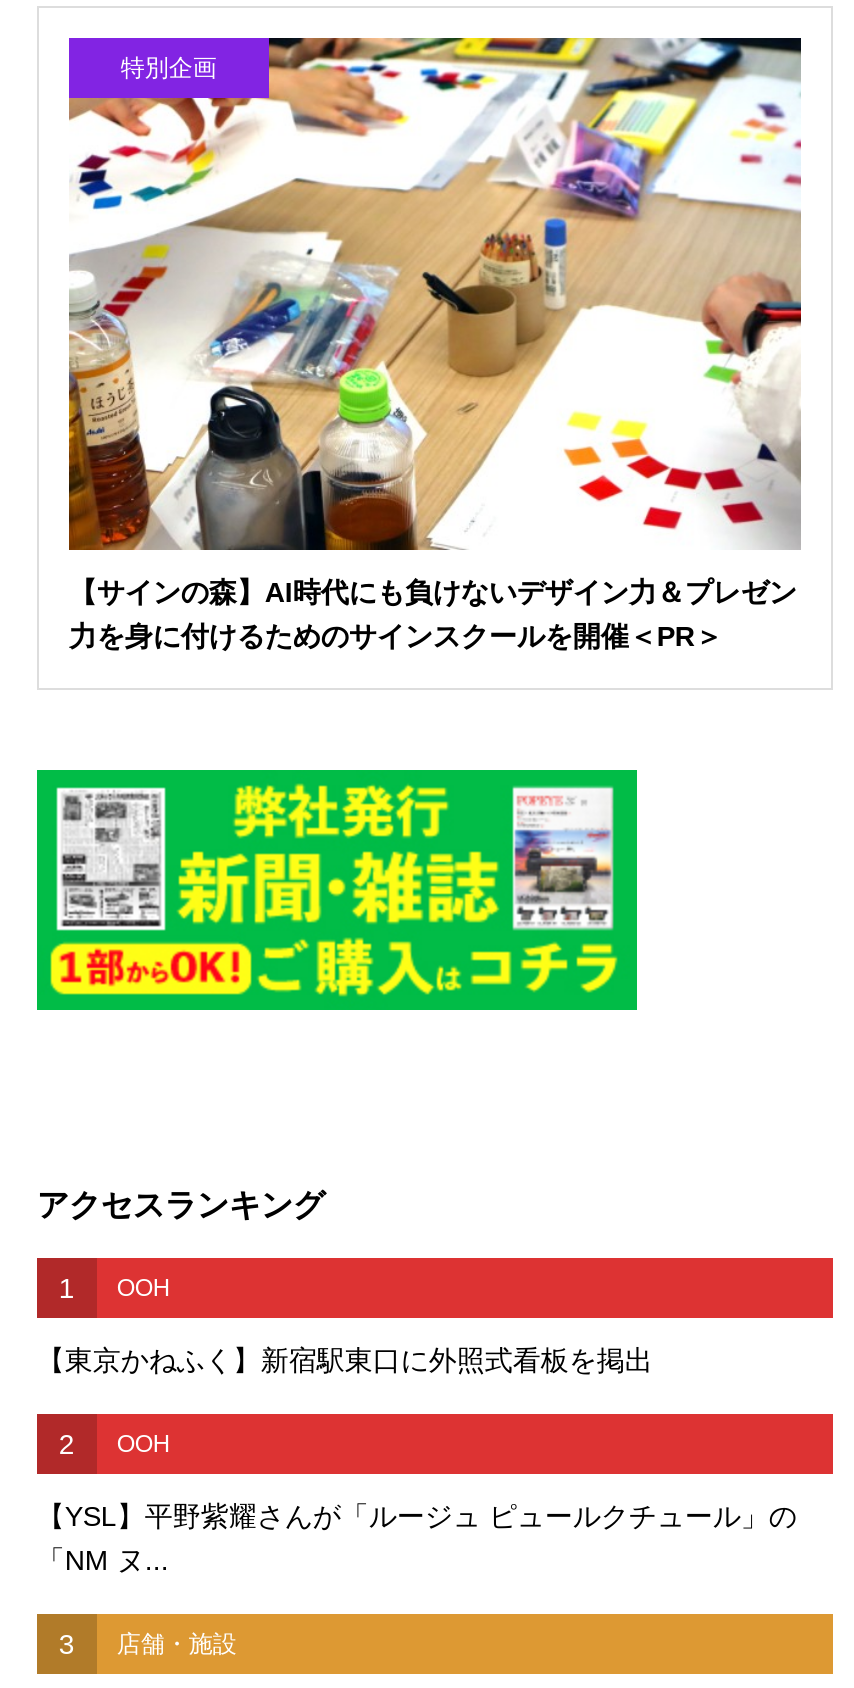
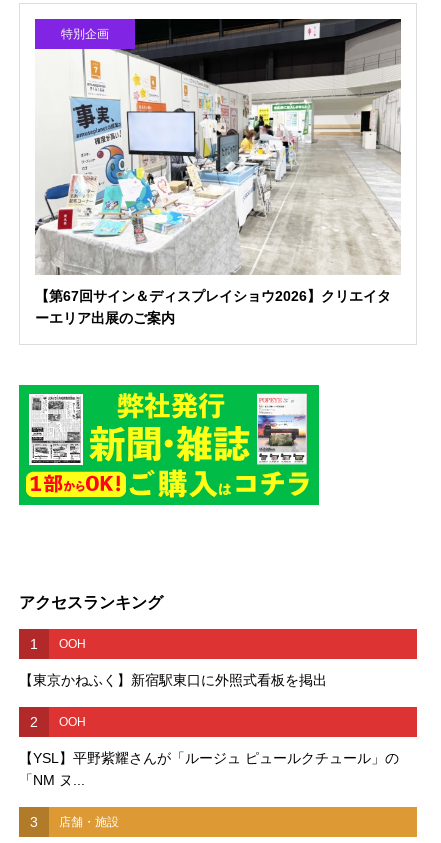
[67,36,801,652] [image] | 【サインの森】AI時代にも負けないデザイン力＆プレゼン | 力を身に付けるためのサインスクールを開催＜PR＞ -> [34,18,402,326] [image] | 【第67回サイン＆ディスプレイショウ2026】クリエイタ | ーエリア出展のご案内

